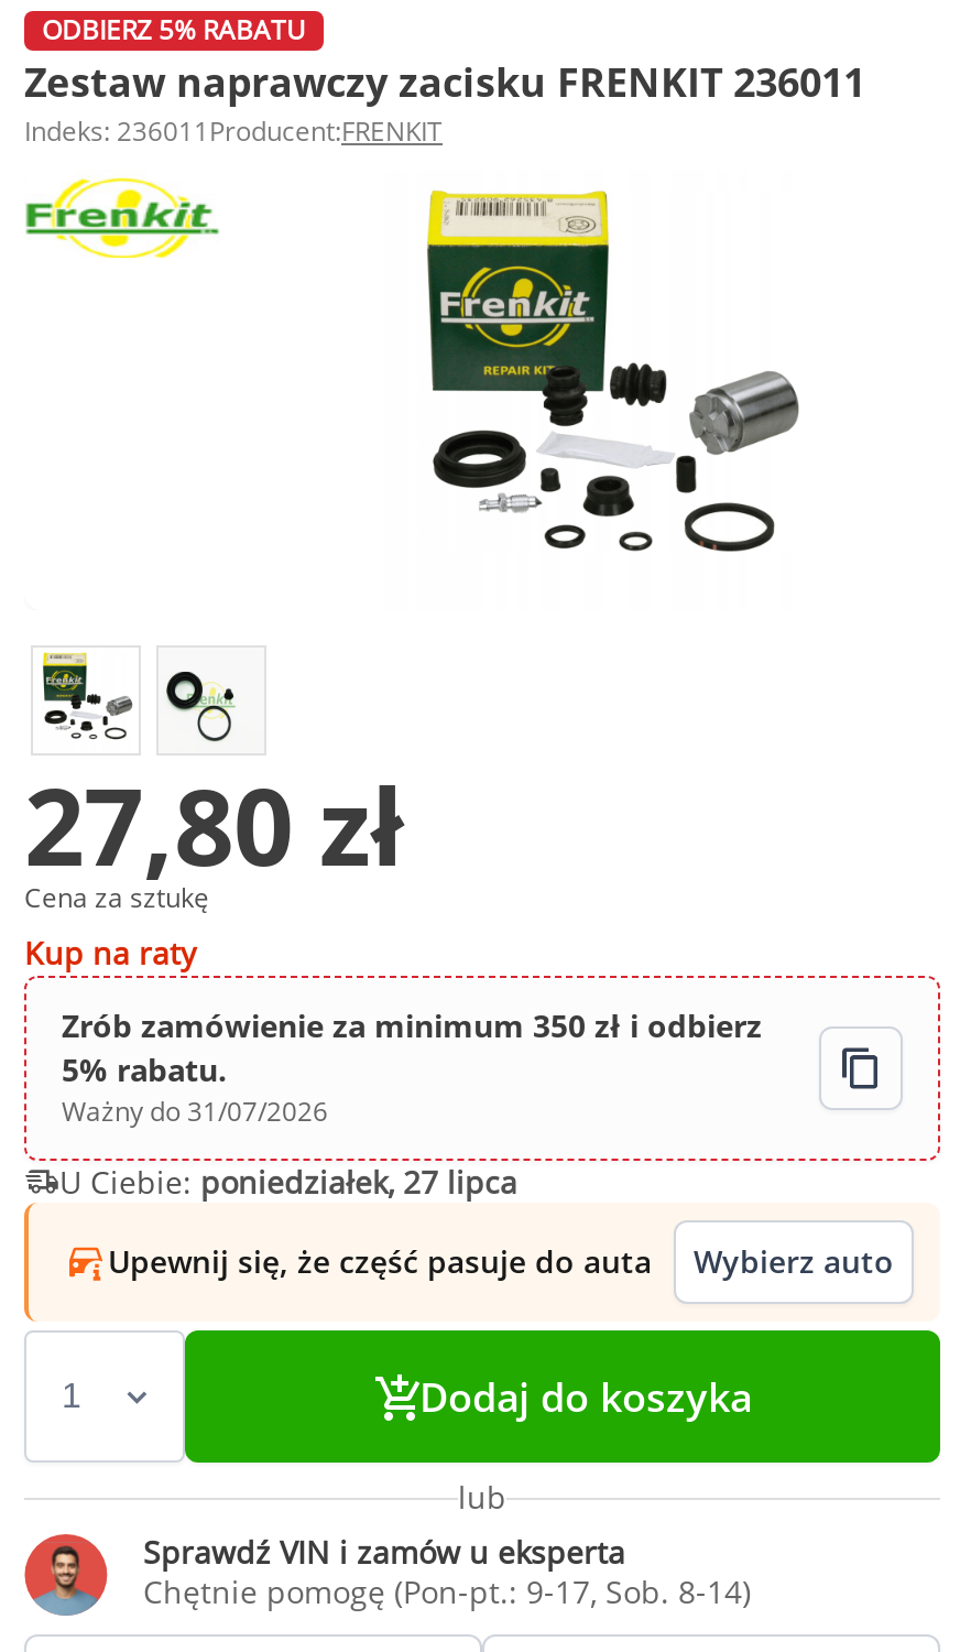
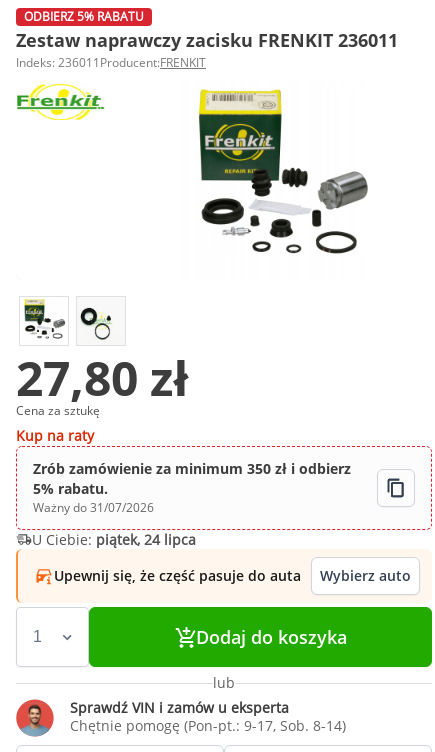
[59,1161,517,1203] U Ciebie:poniedziałek, 27 lipca -> [32,530,196,549] U Ciebie:piątek, 24 lipca

